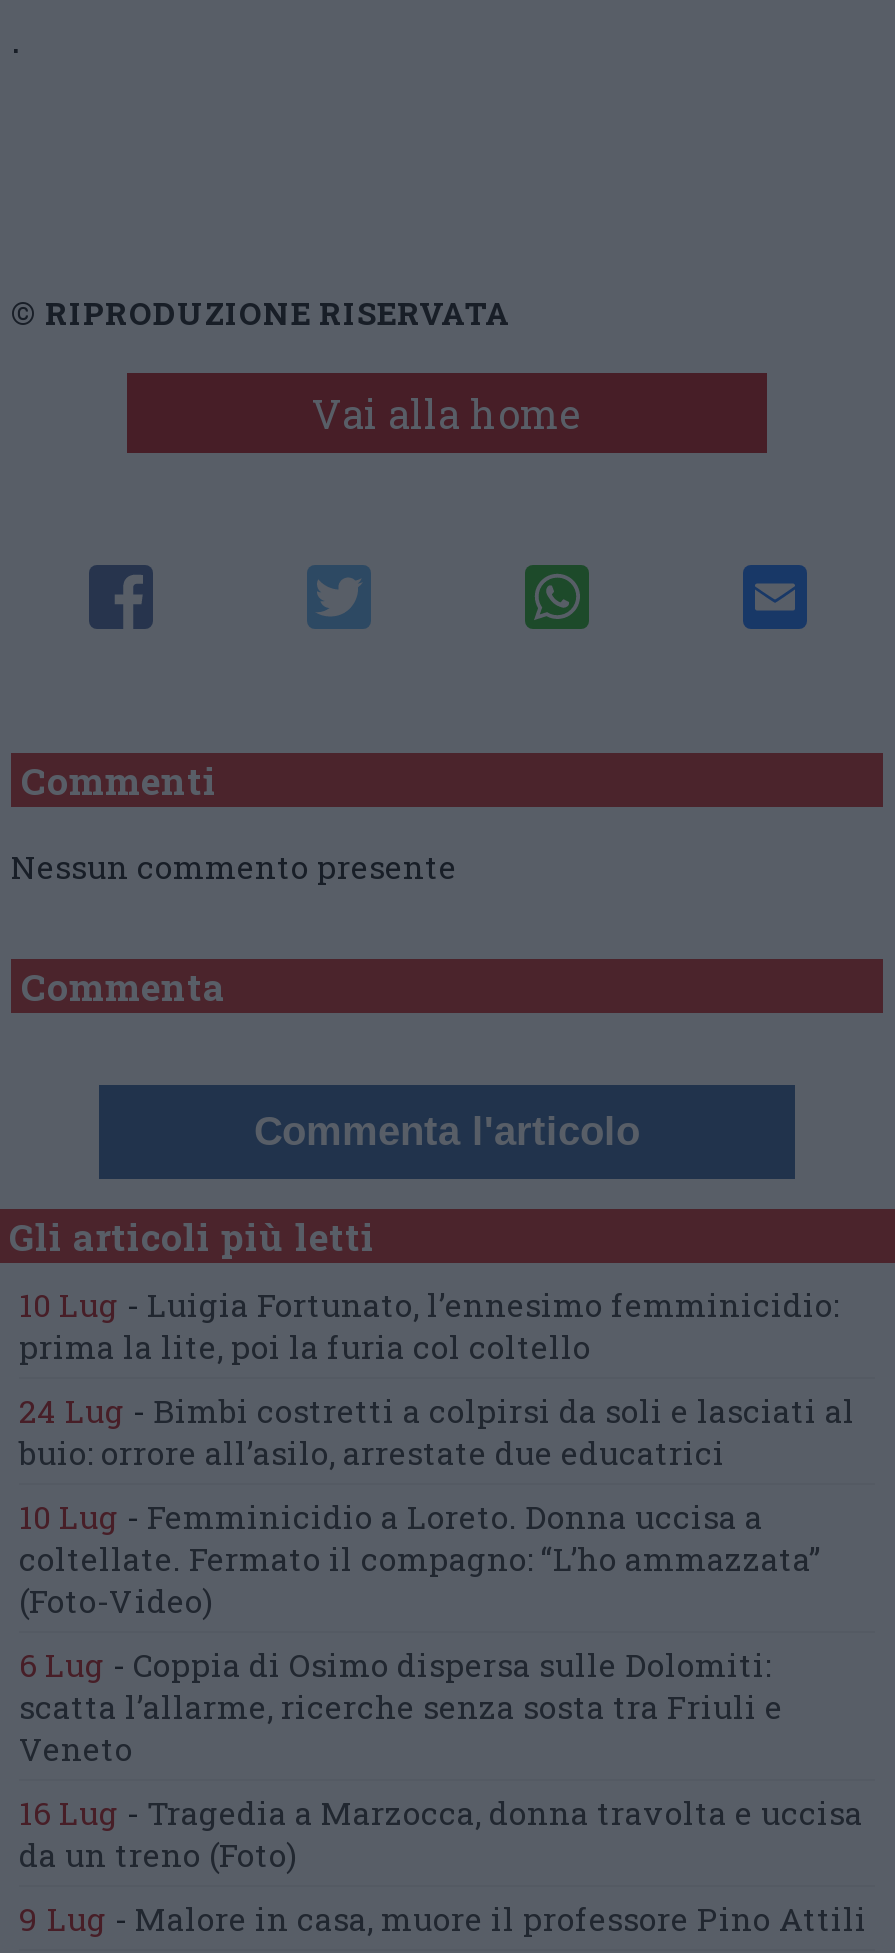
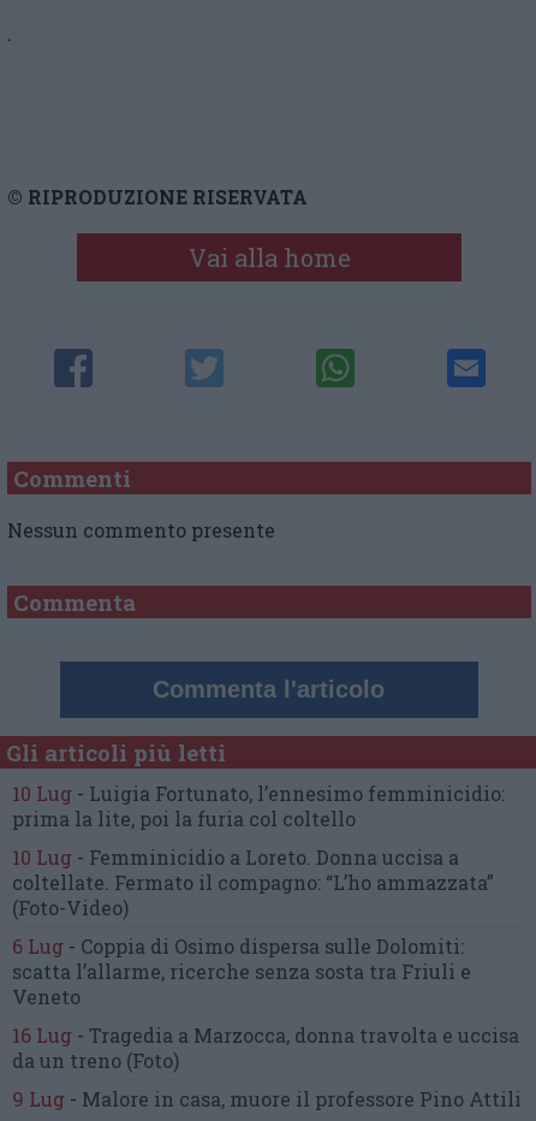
[19,1389,855,1473] 24 Lug - Bimbi costretti a colpirsi da soli e lasciati al | buio: orrore all’asilo, arrestate due educatrici -> none

